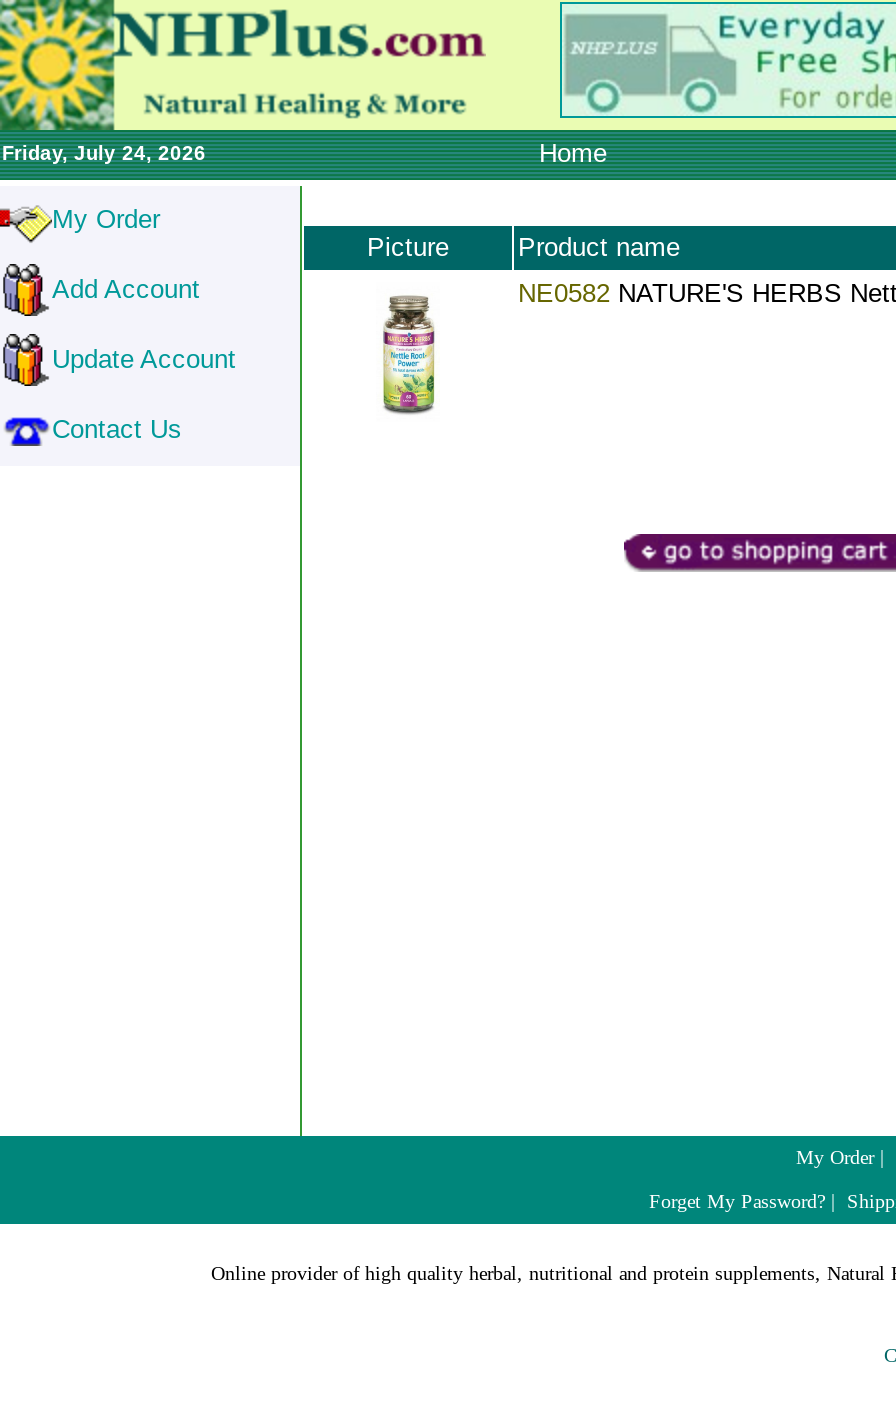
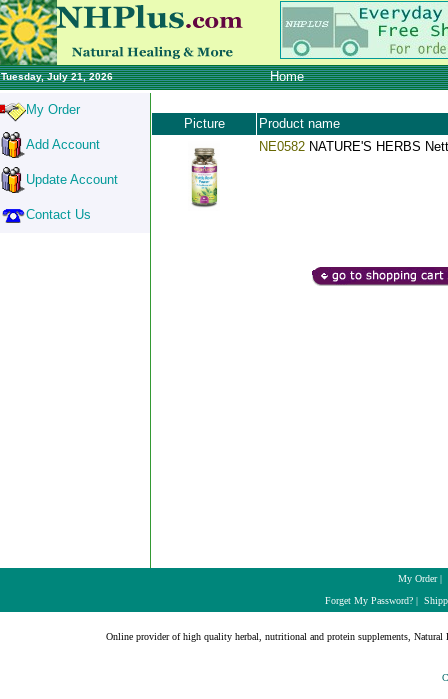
[2,142,206,164] Friday, July 24, 2026 -> [1,71,113,82] Tuesday, July 21, 2026

